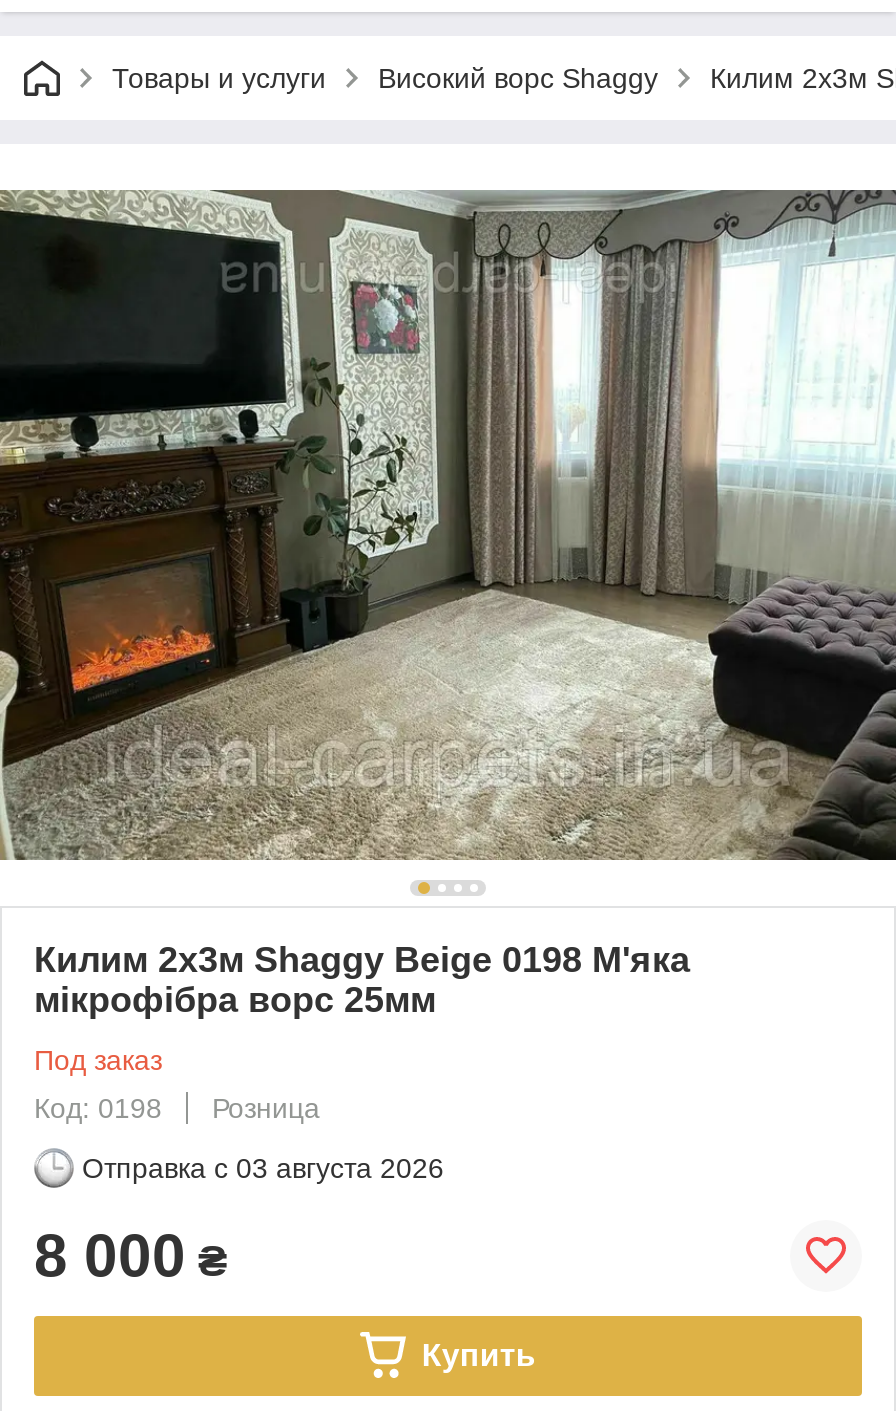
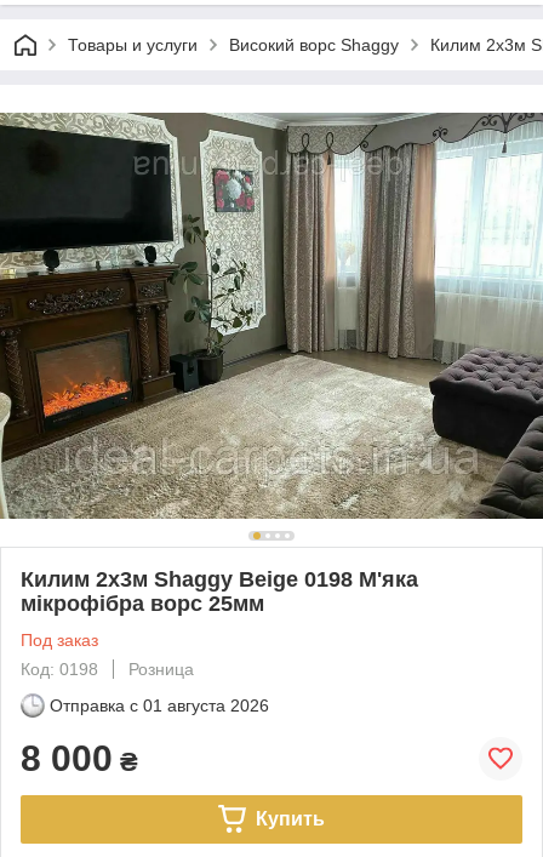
[82,1152,444,1184] Отправка с 03 августа 2026 -> [50,696,269,715] Отправка с 01 августа 2026

